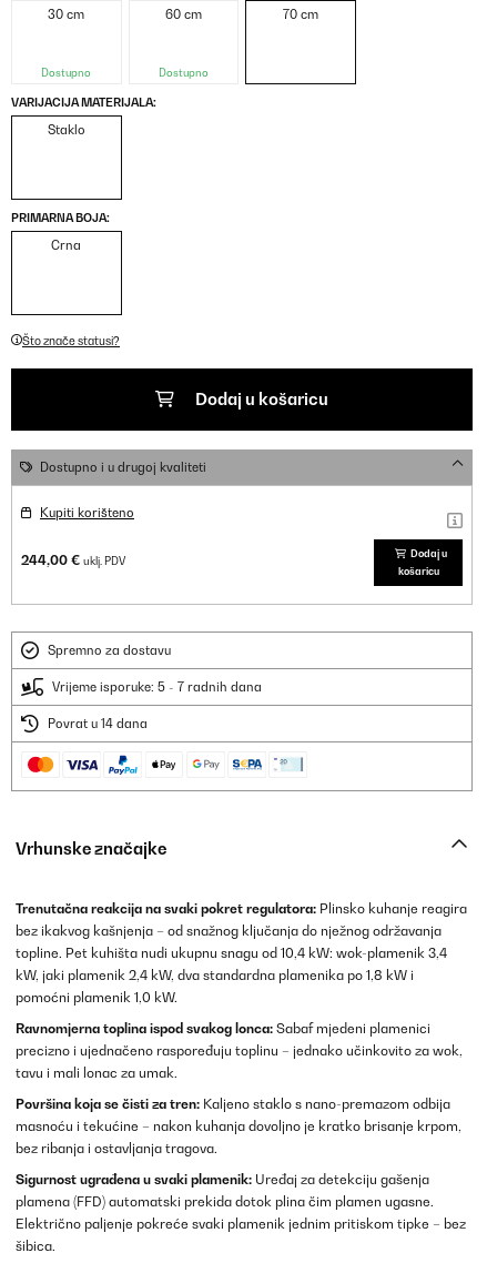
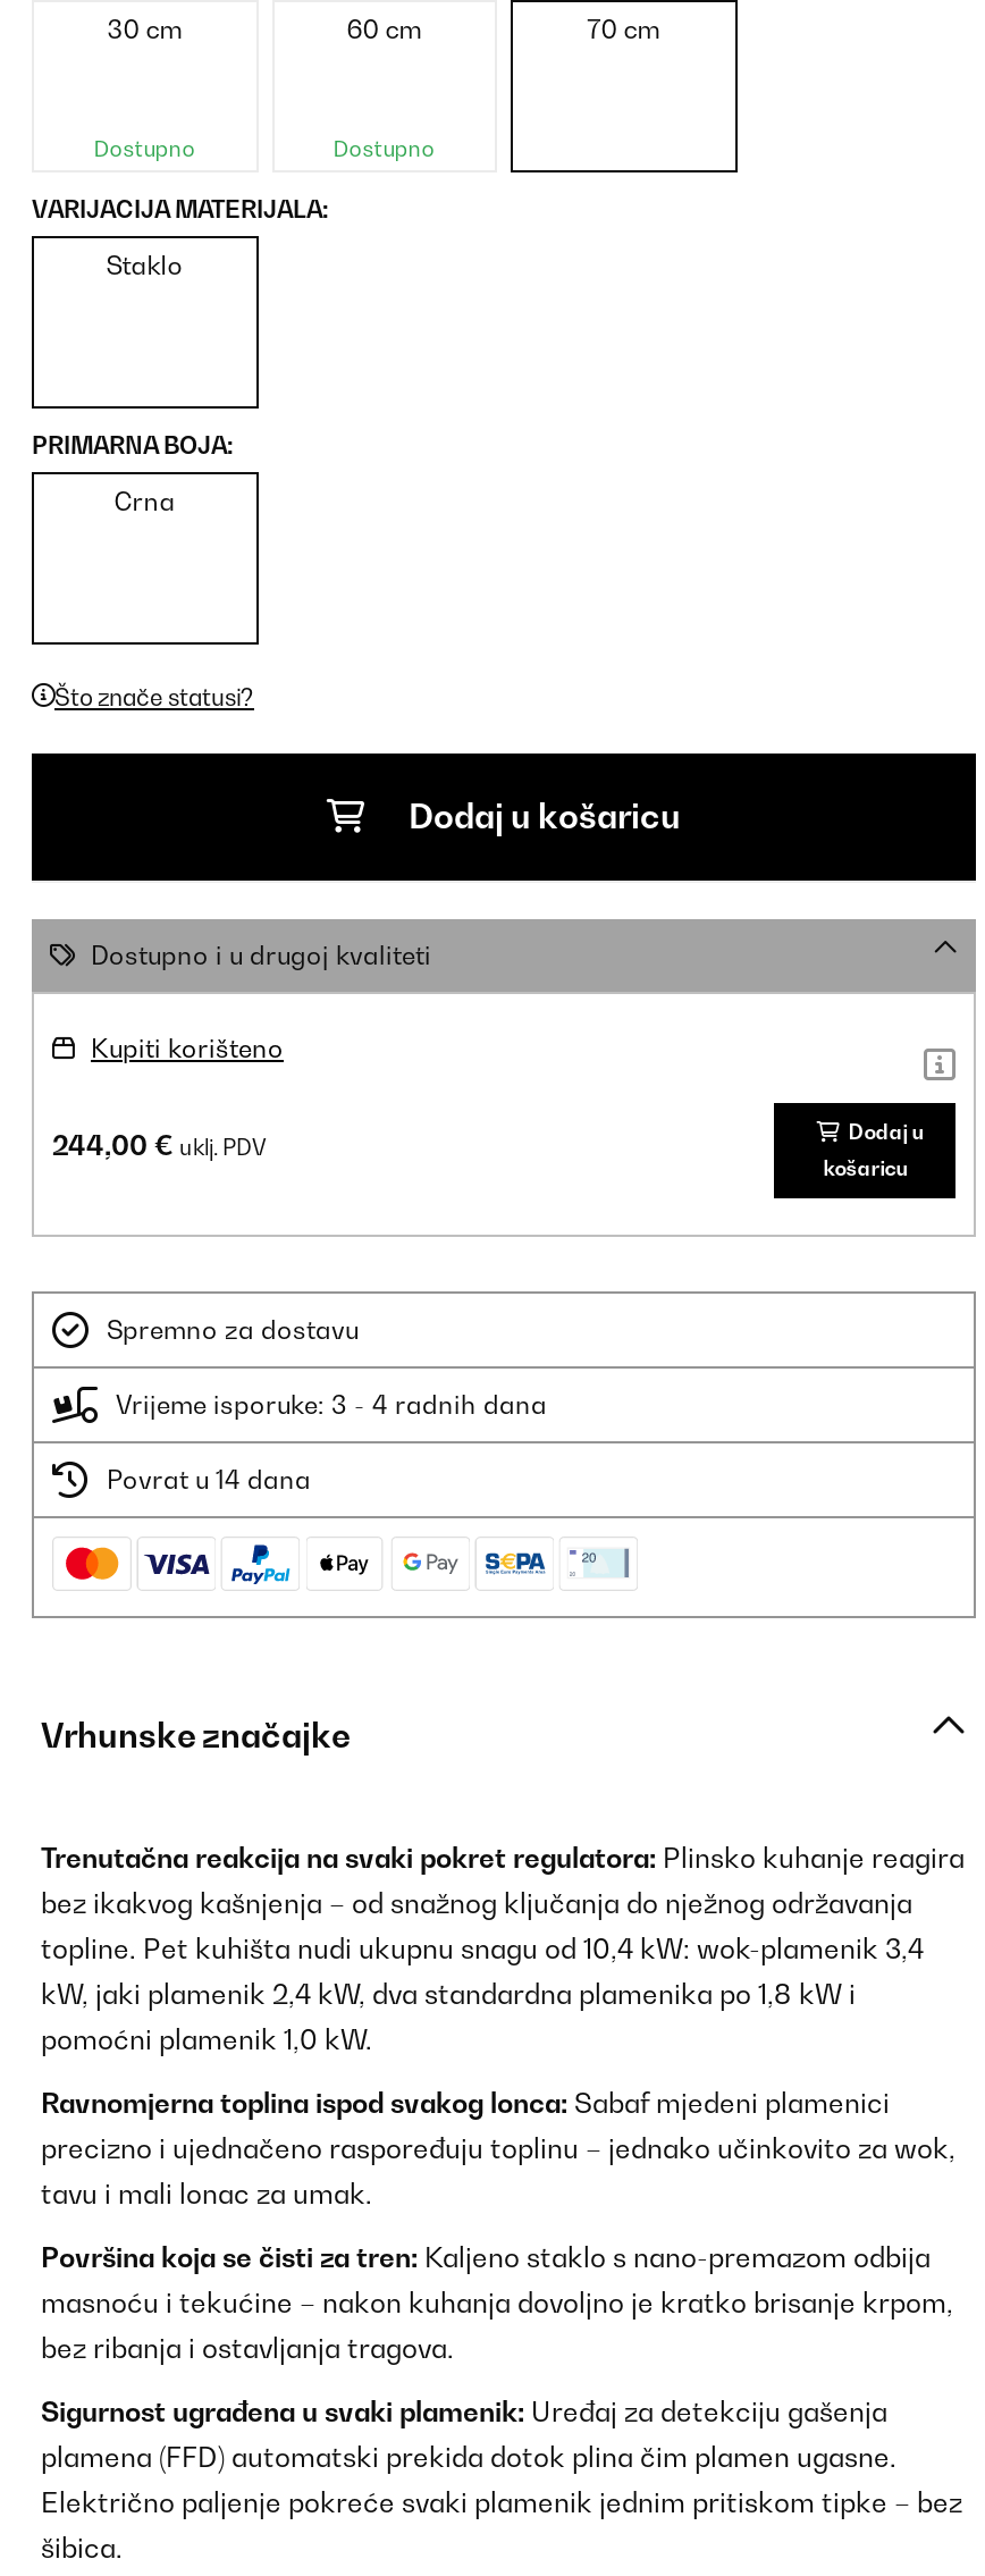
[52,680,262,695] Vrijeme isporuke: 5 - 7 radnih dana -> [116,1390,547,1422] Vrijeme isporuke: 3 - 4 radnih dana

